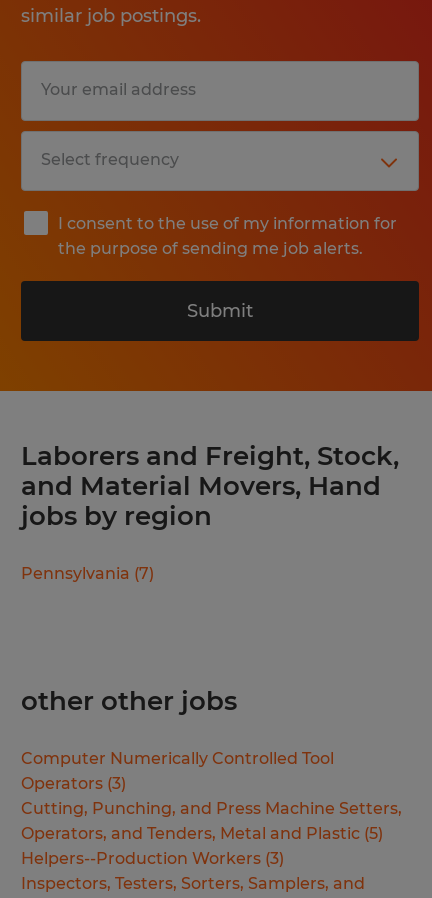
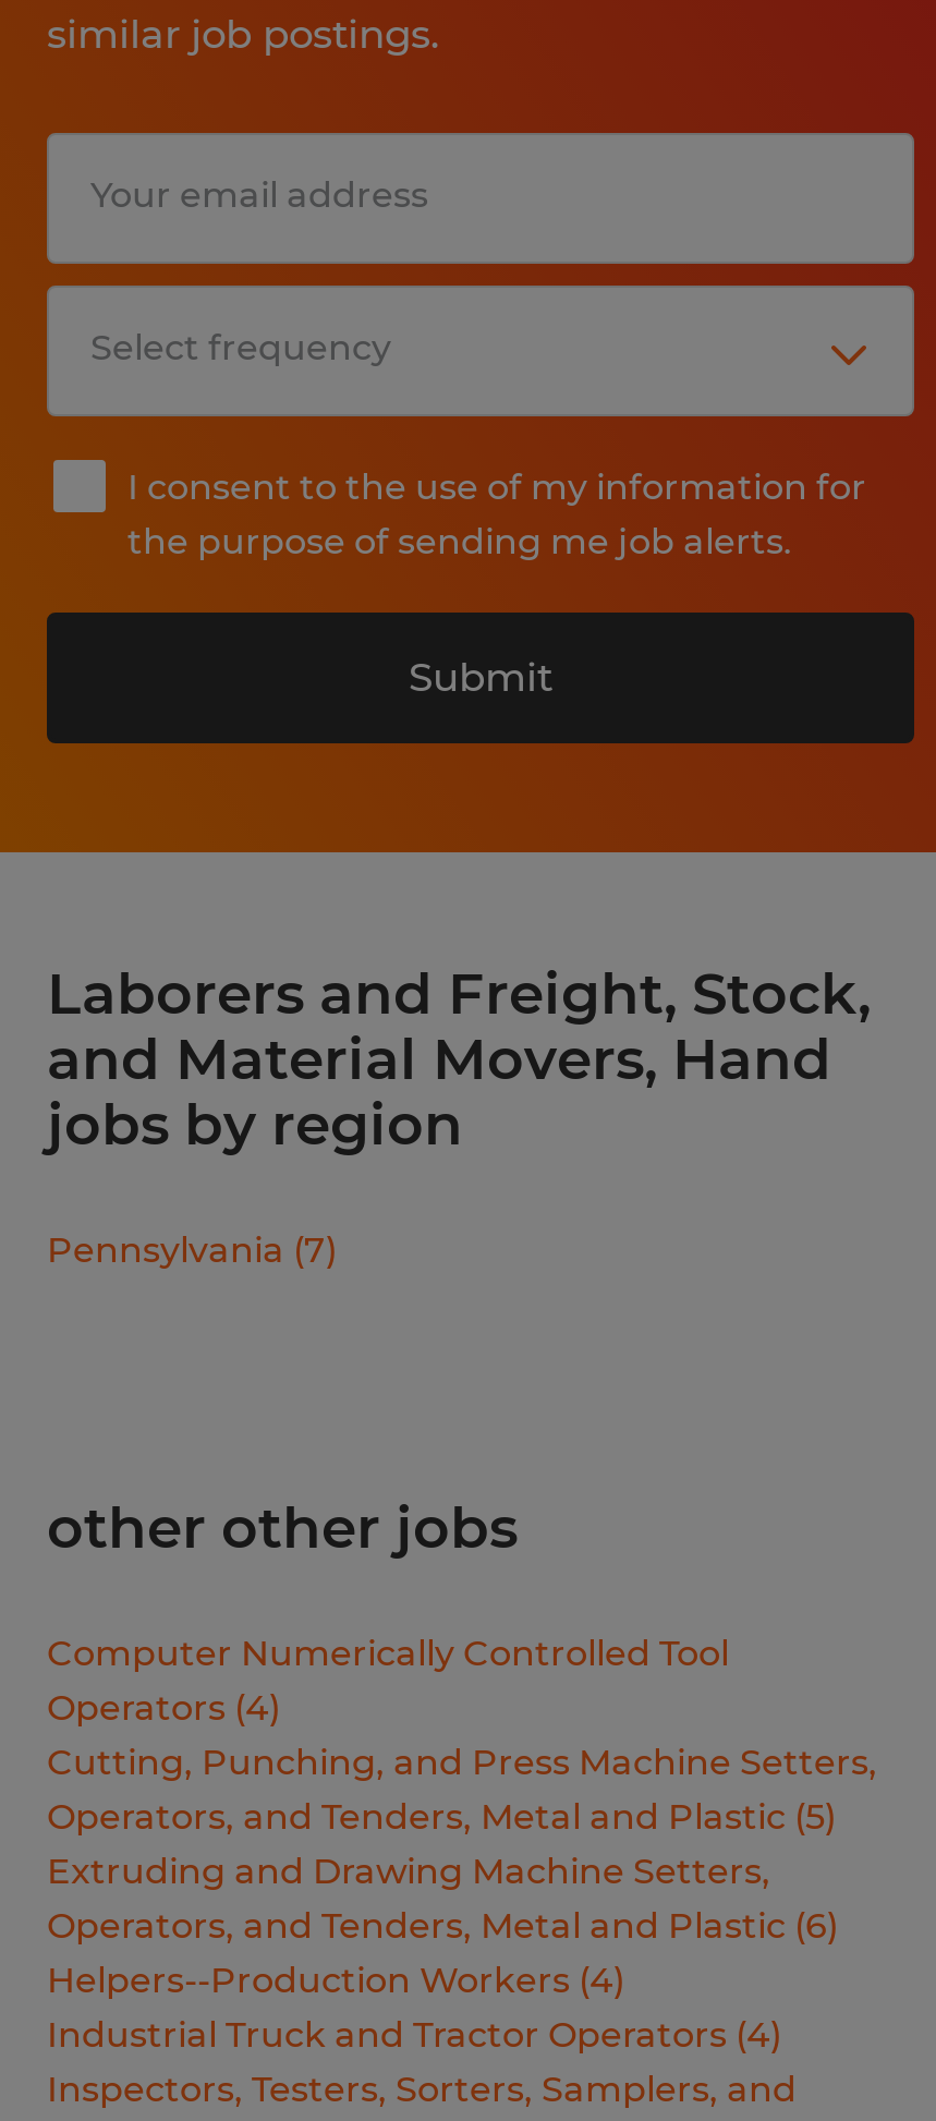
[21,774,126,793] Operators (3) -> [47,1687,280,1729] Operators (4)
[21,849,284,868] Helpers--Production Workers (3) -> [47,1851,838,2056] Extruding and Drawing Machine Setters, | Operators, and Tenders, Metal and Plastic (6) | Helpers--Production Workers (4) | Industrial Truck and Tractor Operators (4)

